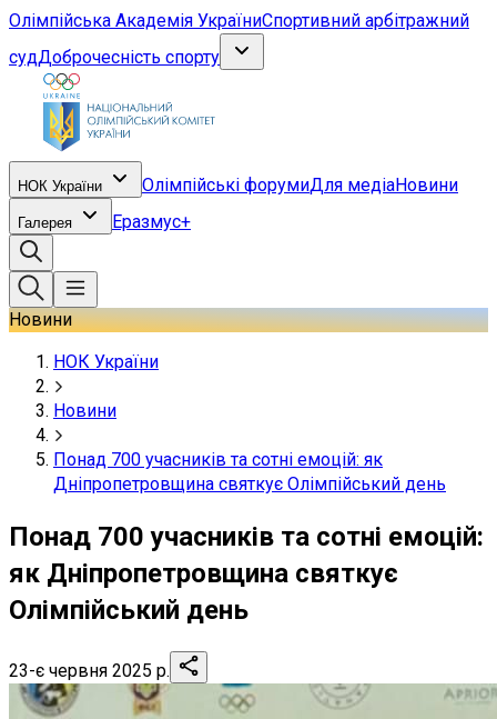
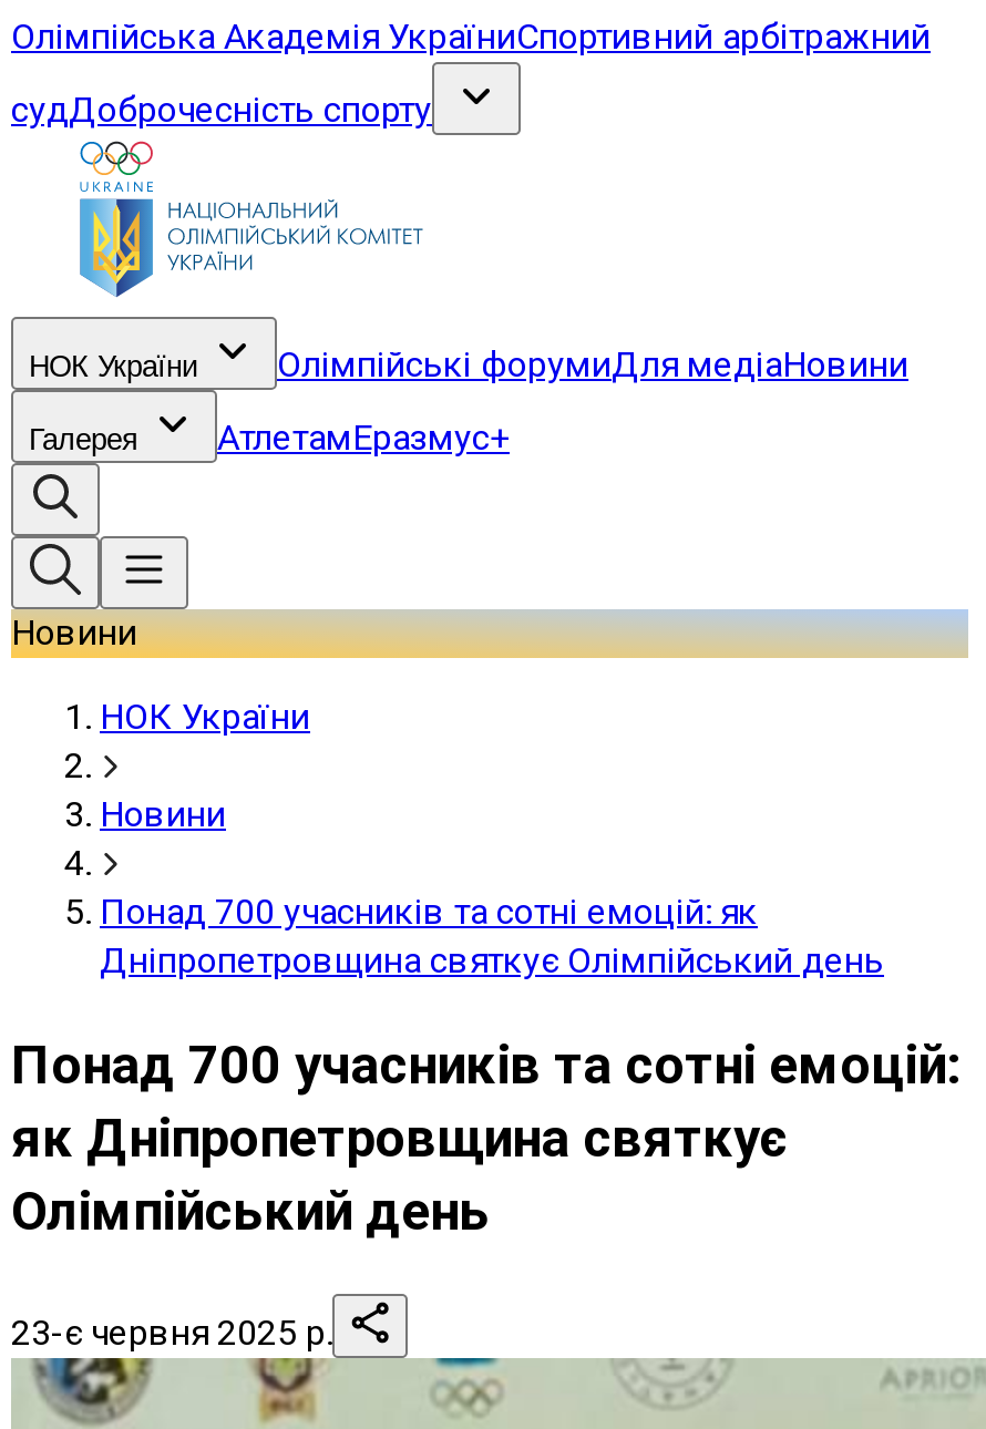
[112,211,191,232] Еразмус+ -> [217,417,510,459] АтлетамЕразмус+

